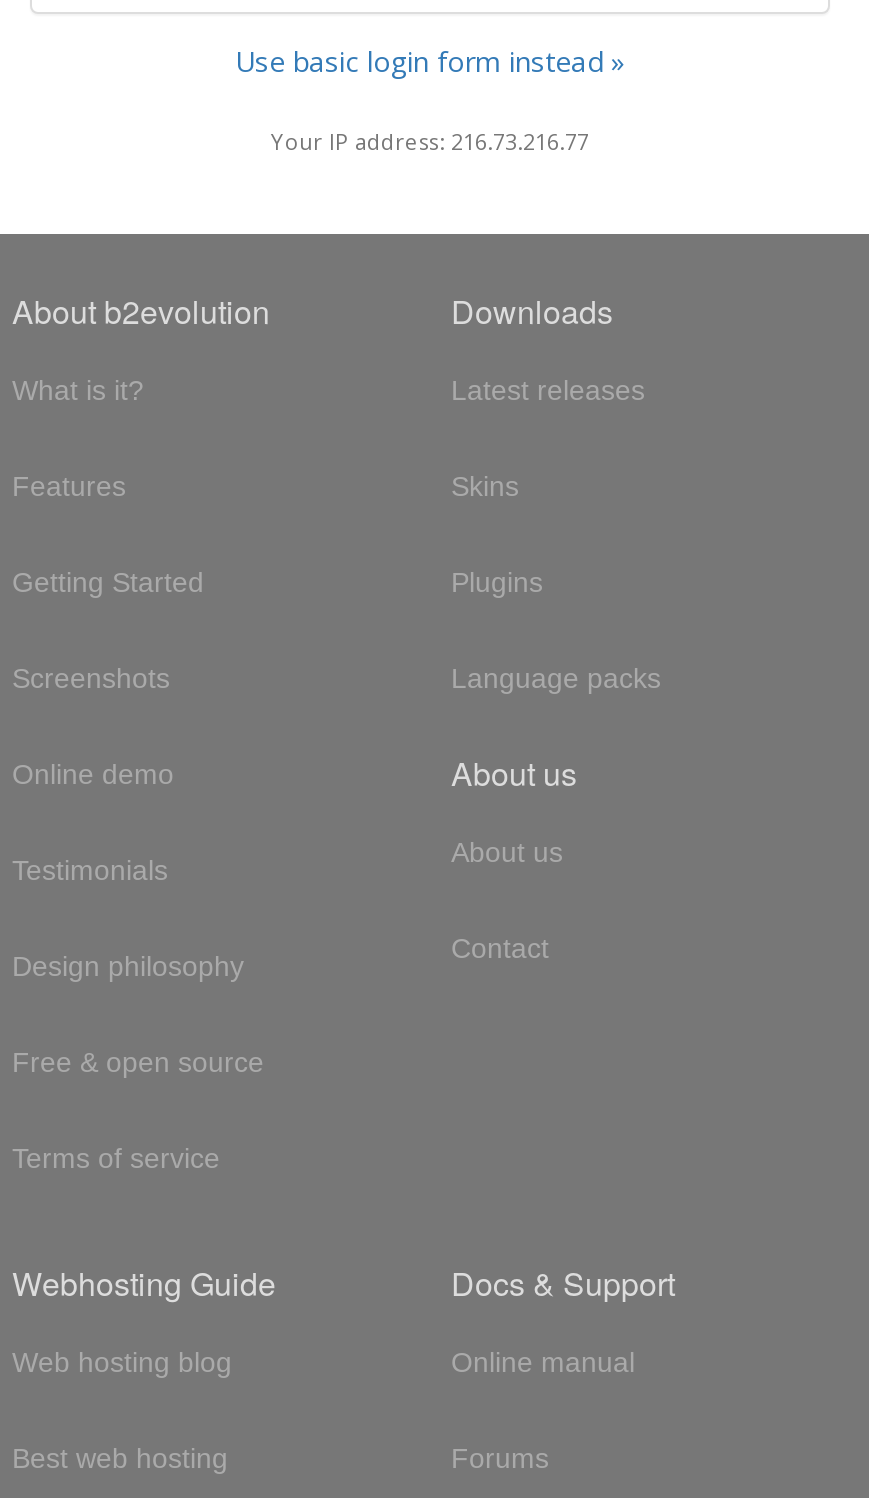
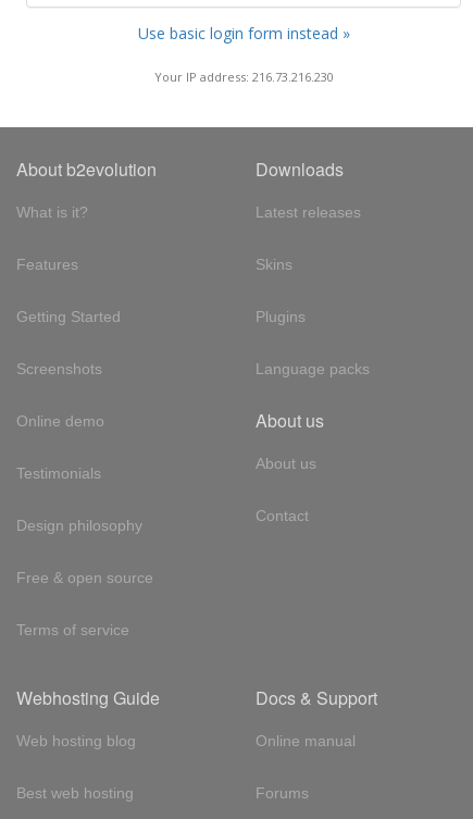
[271,126,589,156] Your IP address: 216.73.216.77 -> [154,68,333,85] Your IP address: 216.73.216.230

